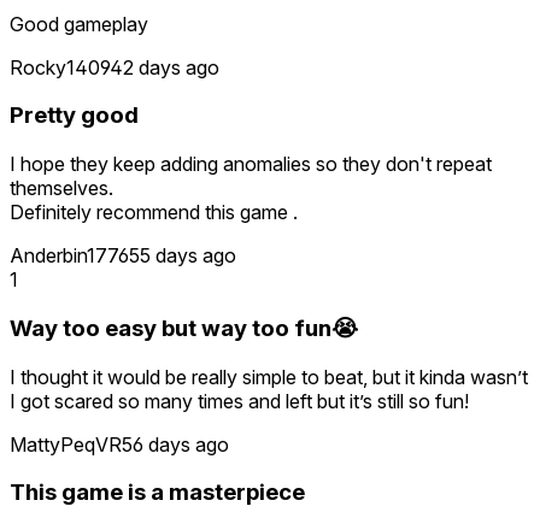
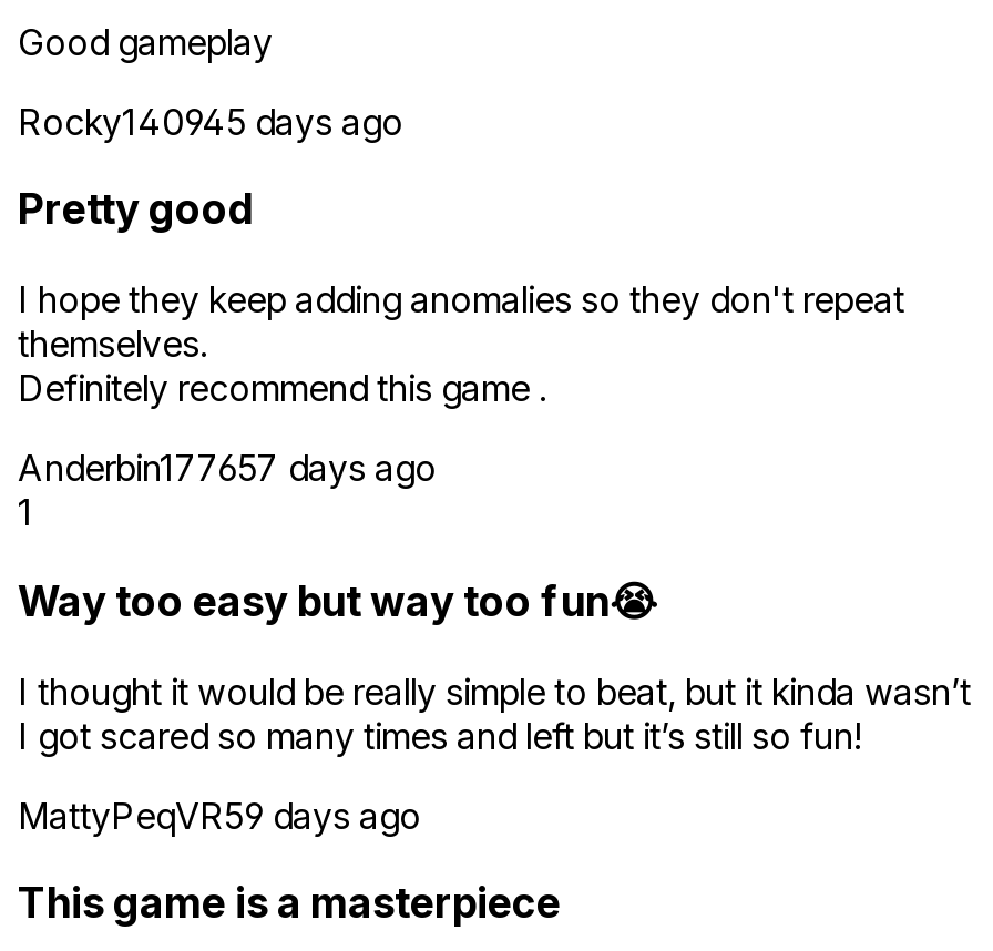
[10,55,219,79] Rocky140942 days ago -> [18,99,403,144] Rocky140945 days ago
[10,244,236,268] Anderbin177655 days ago -> [18,446,437,490] Anderbin177657 days ago
[10,432,229,456] MattyPeqVR56 days ago -> [18,793,421,837] MattyPeqVR59 days ago

